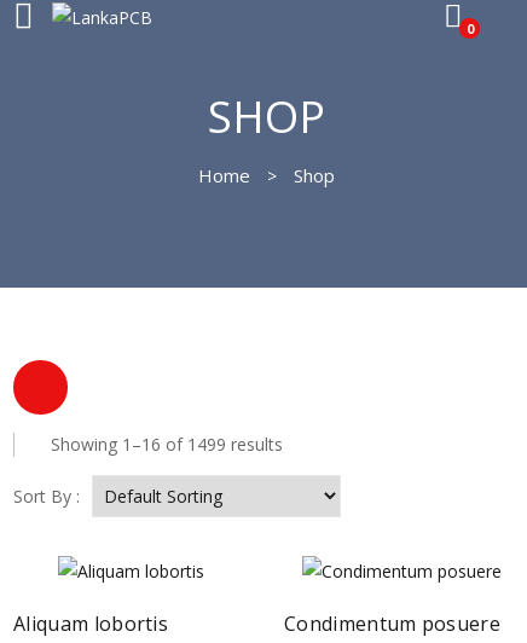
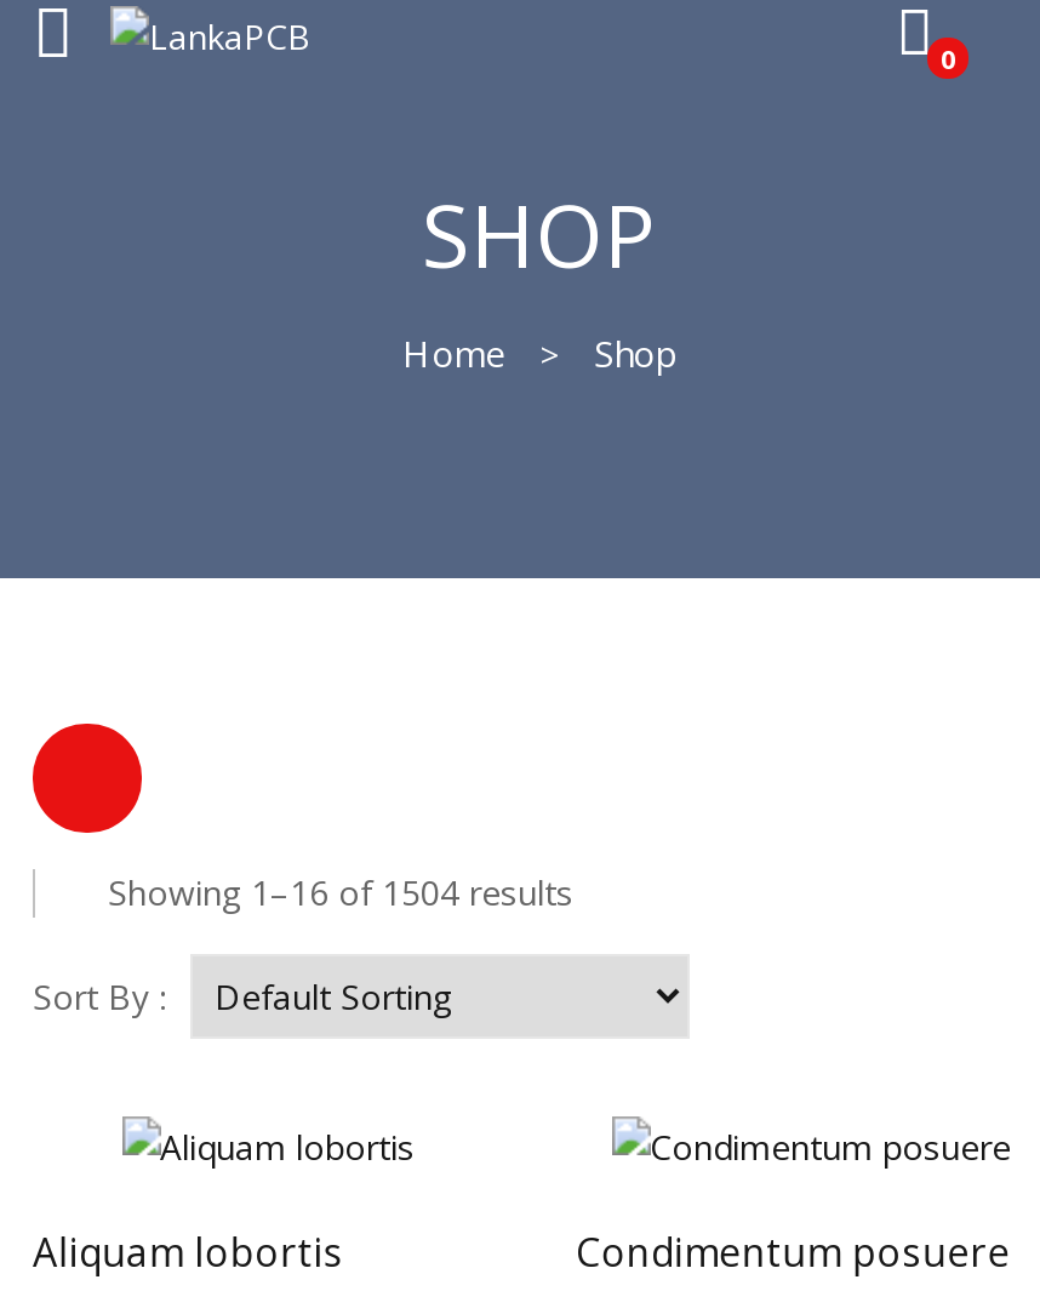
[51,433,283,456] Showing 1–16 of 1499 results -> [108,869,573,915] Showing 1–16 of 1504 results

